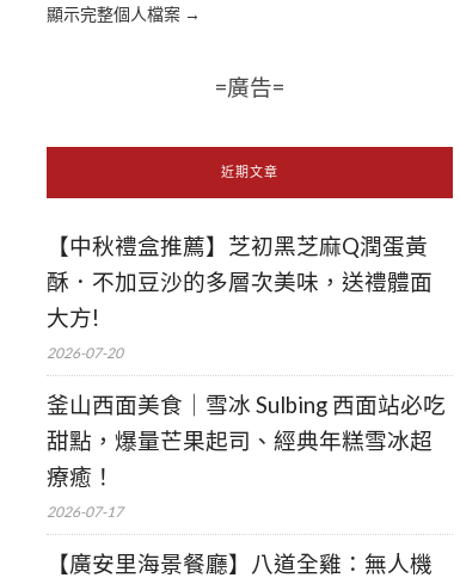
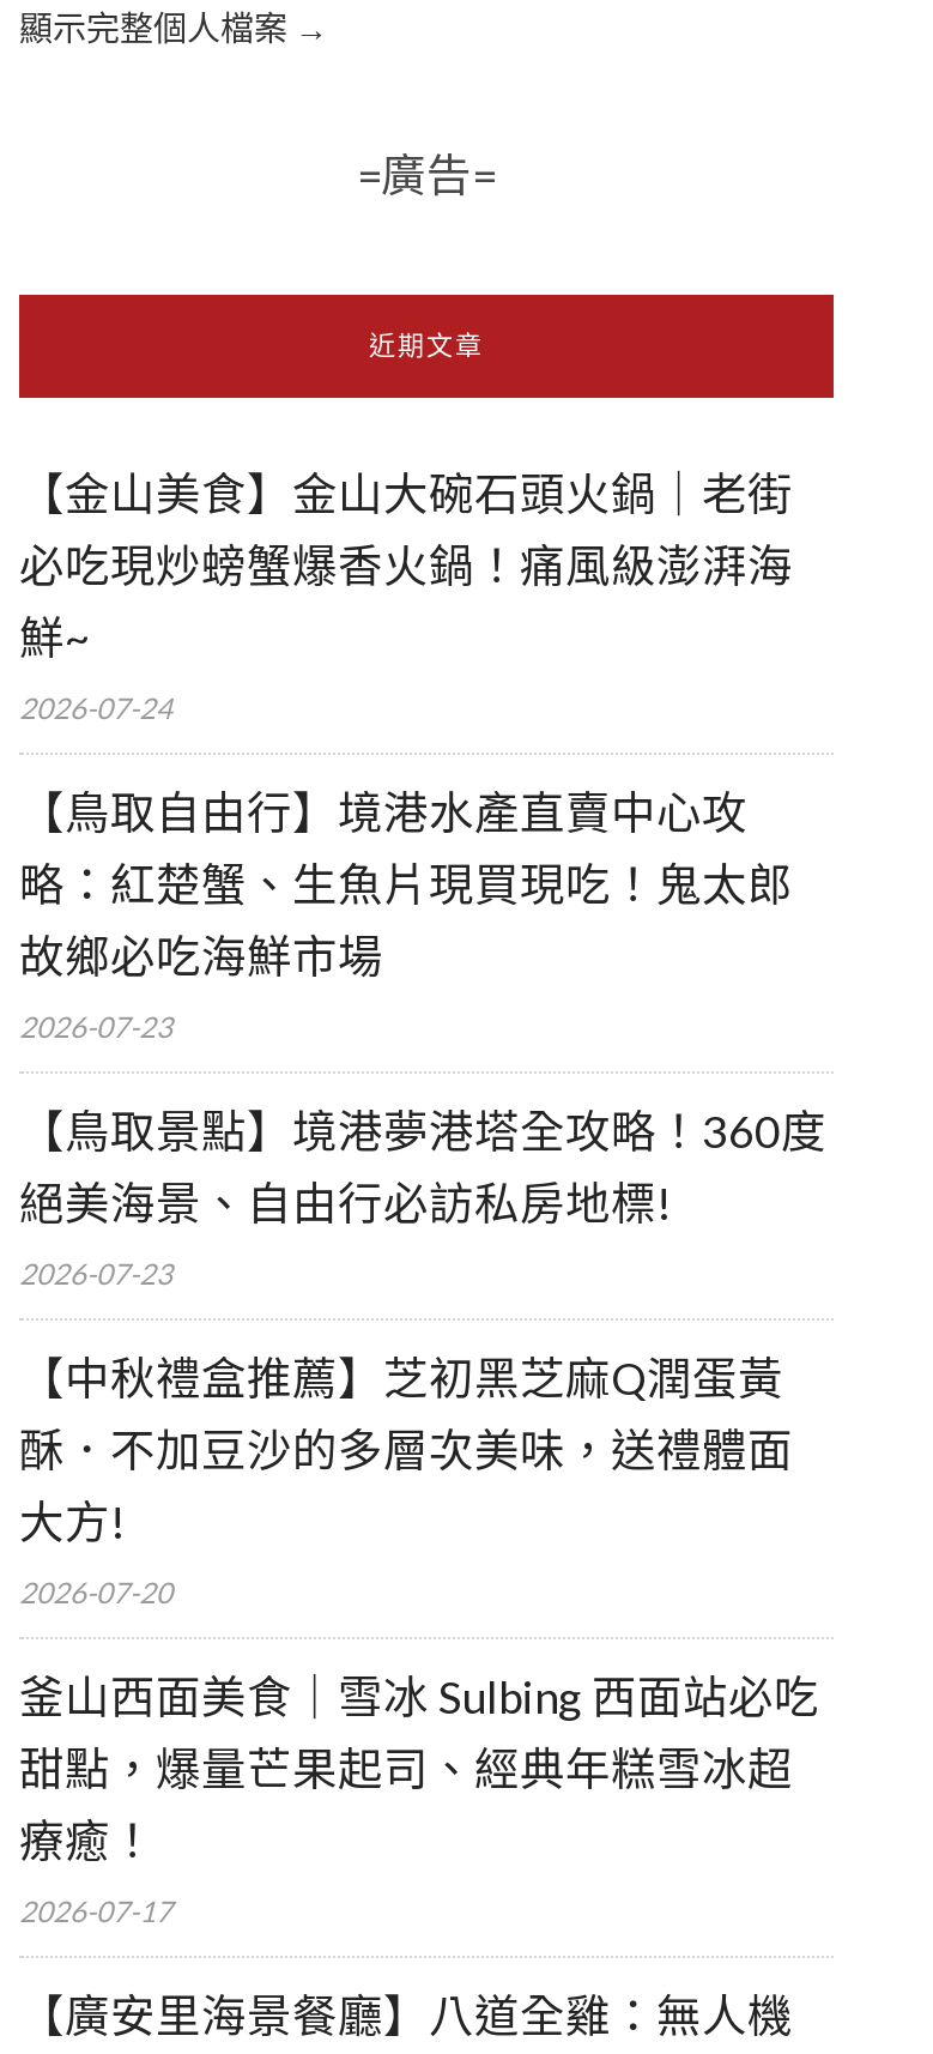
none -> [19,469,826,1293] 【金山美食】金山大碗石頭火鍋｜老街 | 必吃現炒螃蟹爆香火鍋！痛風級澎湃海 | 鮮~ | 2026-07-24 | 【鳥取自由行】境港水產直賣中心攻 | 略：紅楚蟹、生魚片現買現吃！鬼太郎 | 故鄉必吃海鮮市場 | 2026-07-23 | 【鳥取景點】境港夢港塔全攻略！360度 | 絕美海景、自由行必訪私房地標! | 2026-07-23

